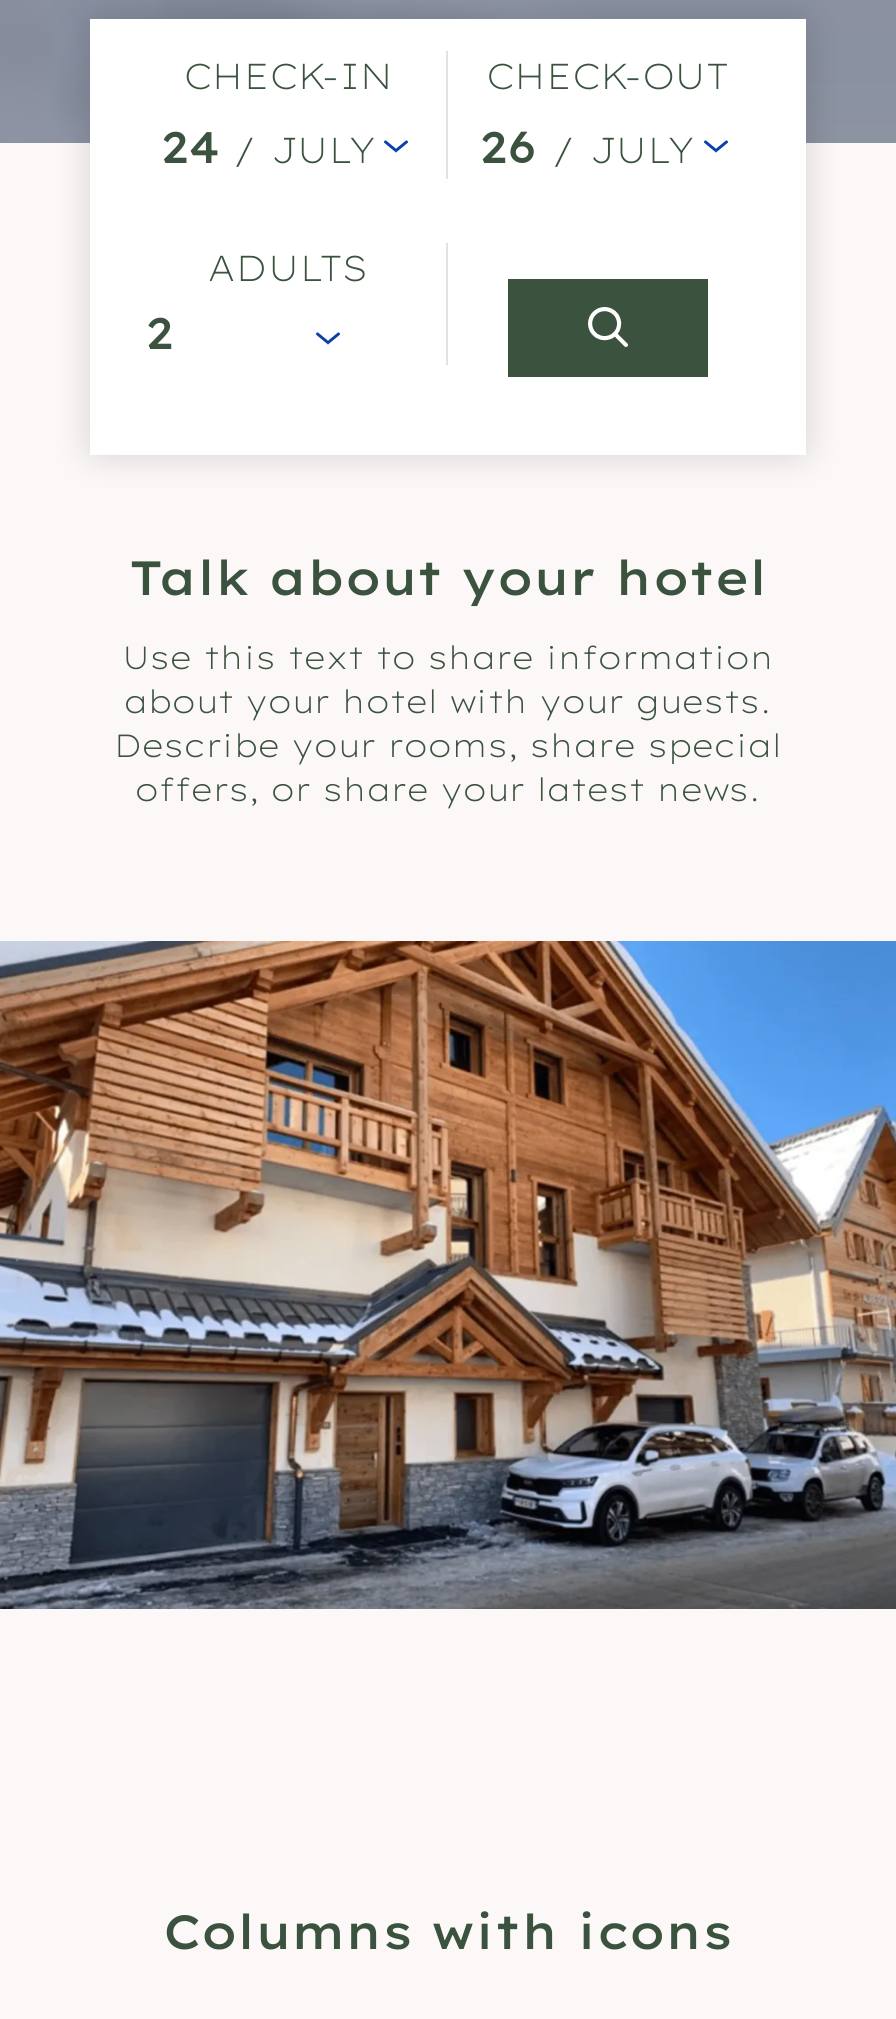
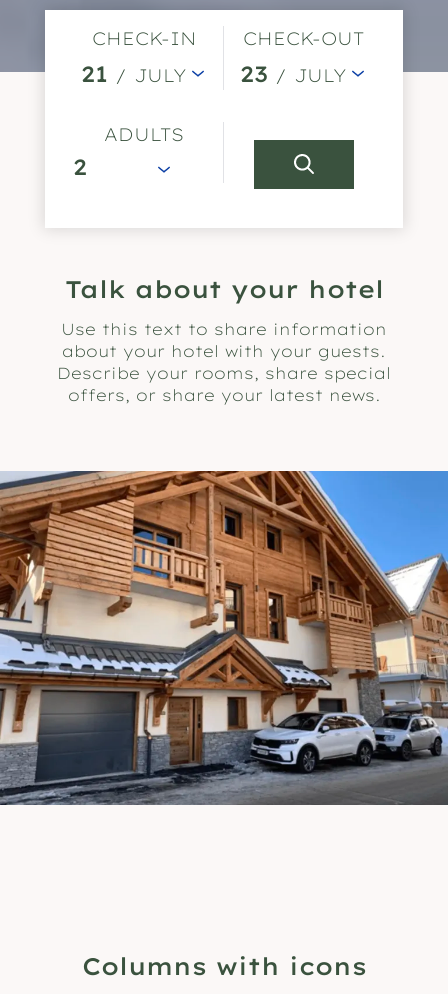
[161,118,377,174] 24 / JULY -> [81,60,187,88] 21 / JULY
[480,118,696,174] 26 / JULY -> [240,60,347,88] 23 / JULY

